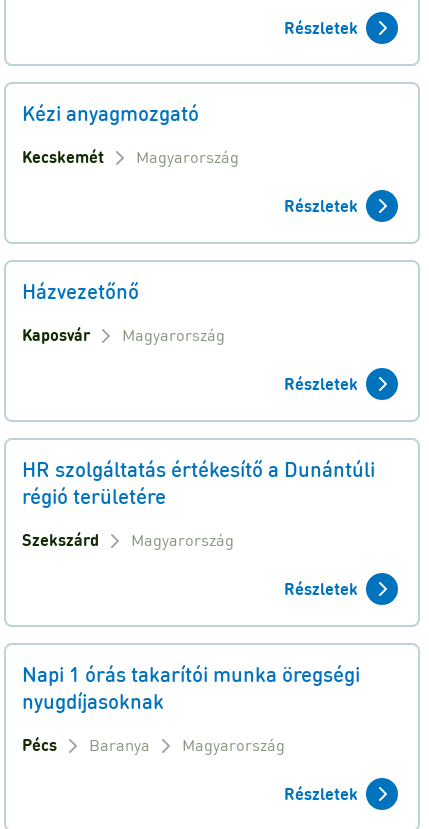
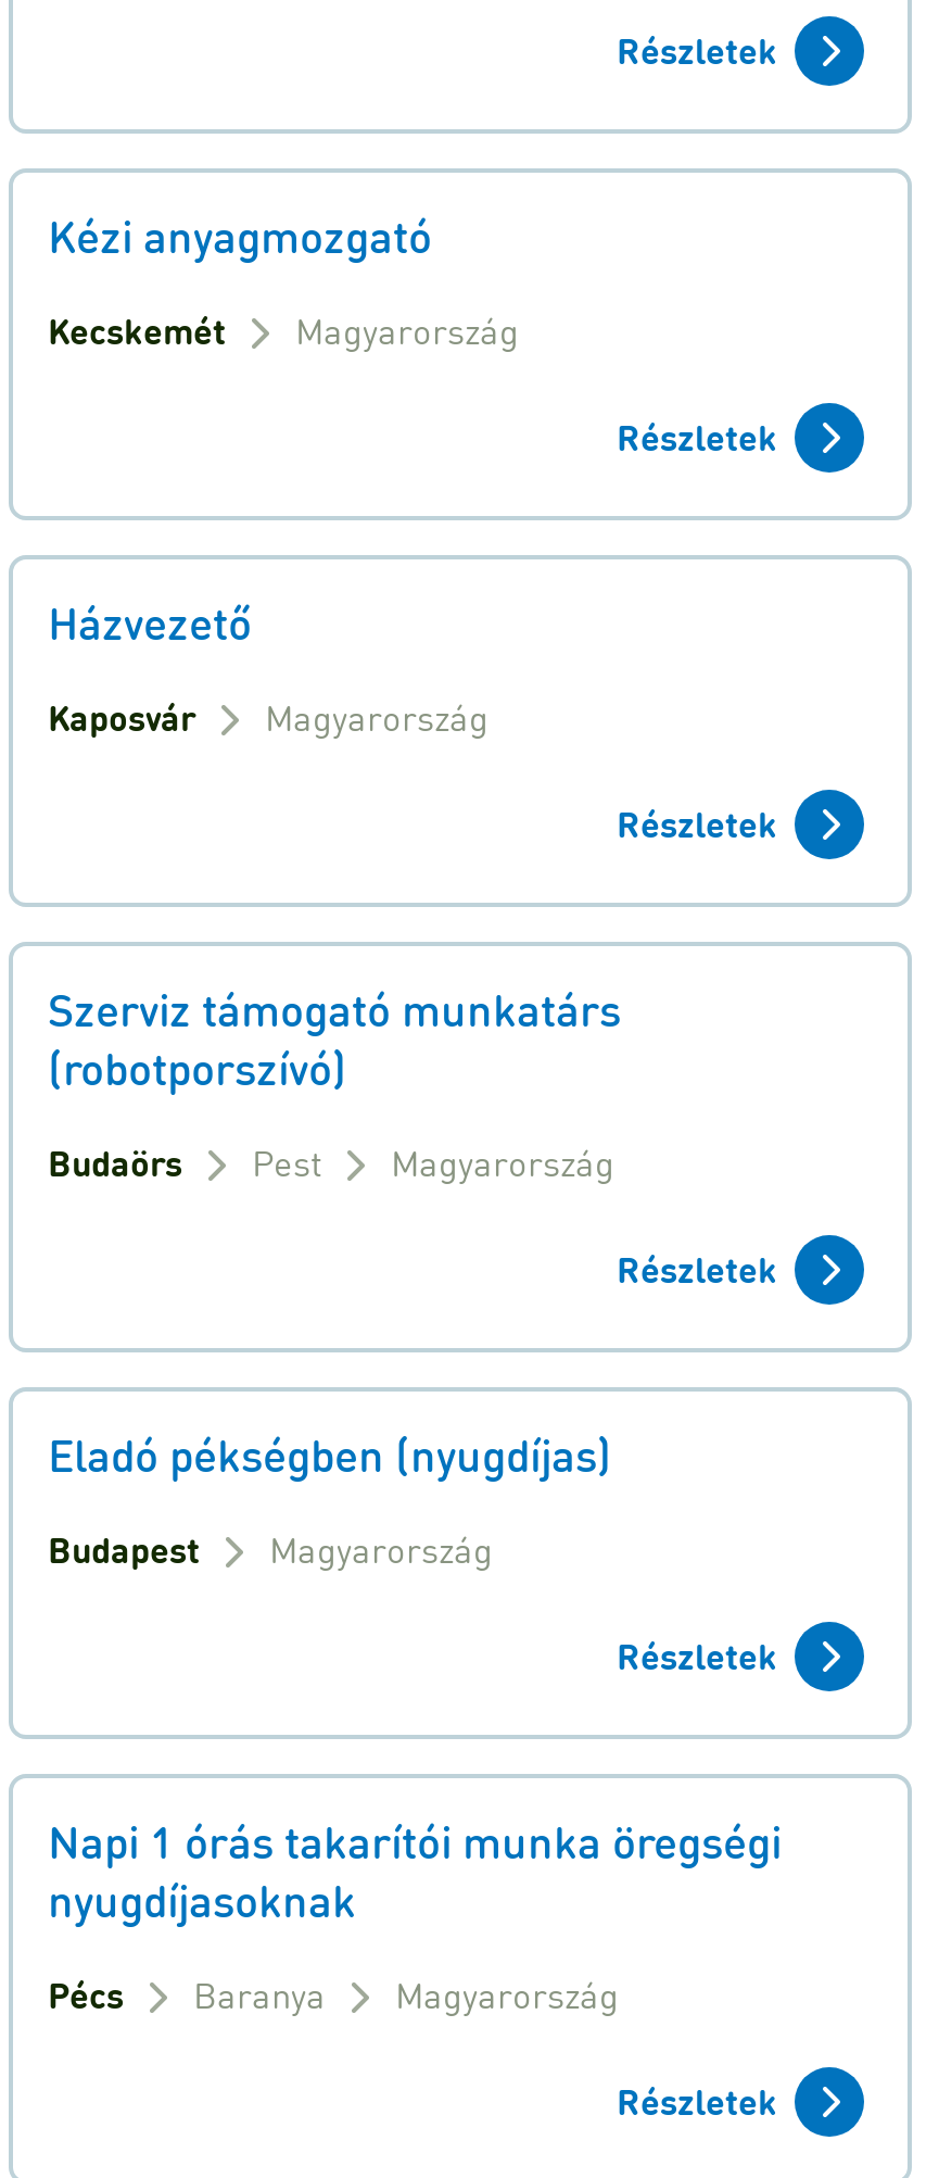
[22,278,139,304] Házvezetőnő -> [48,594,252,650] Házvezető
[22,456,375,550] HR szolgáltatás értékesítő a Dunántúli | régió területére | Szekszárd -> [48,980,777,1571] Szerviz támogató munkatárs | (robotporszívó) | Budaörs | Pest | Magyarország | Részletek | Eladó pékségben (nyugdíjas) | Budapest

